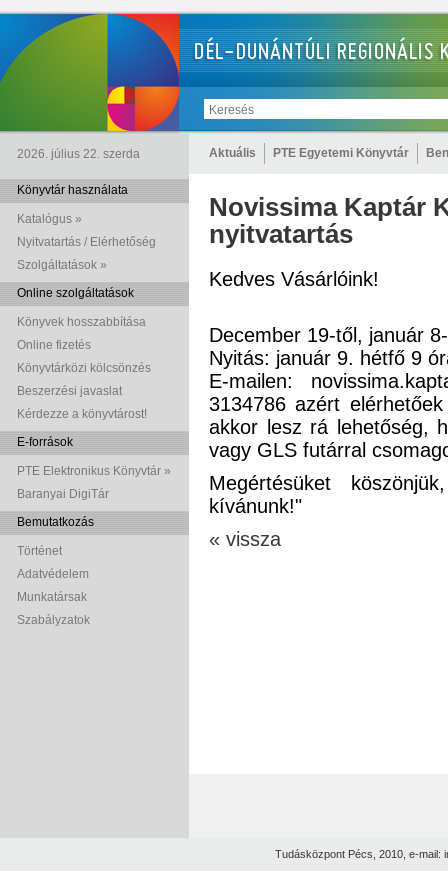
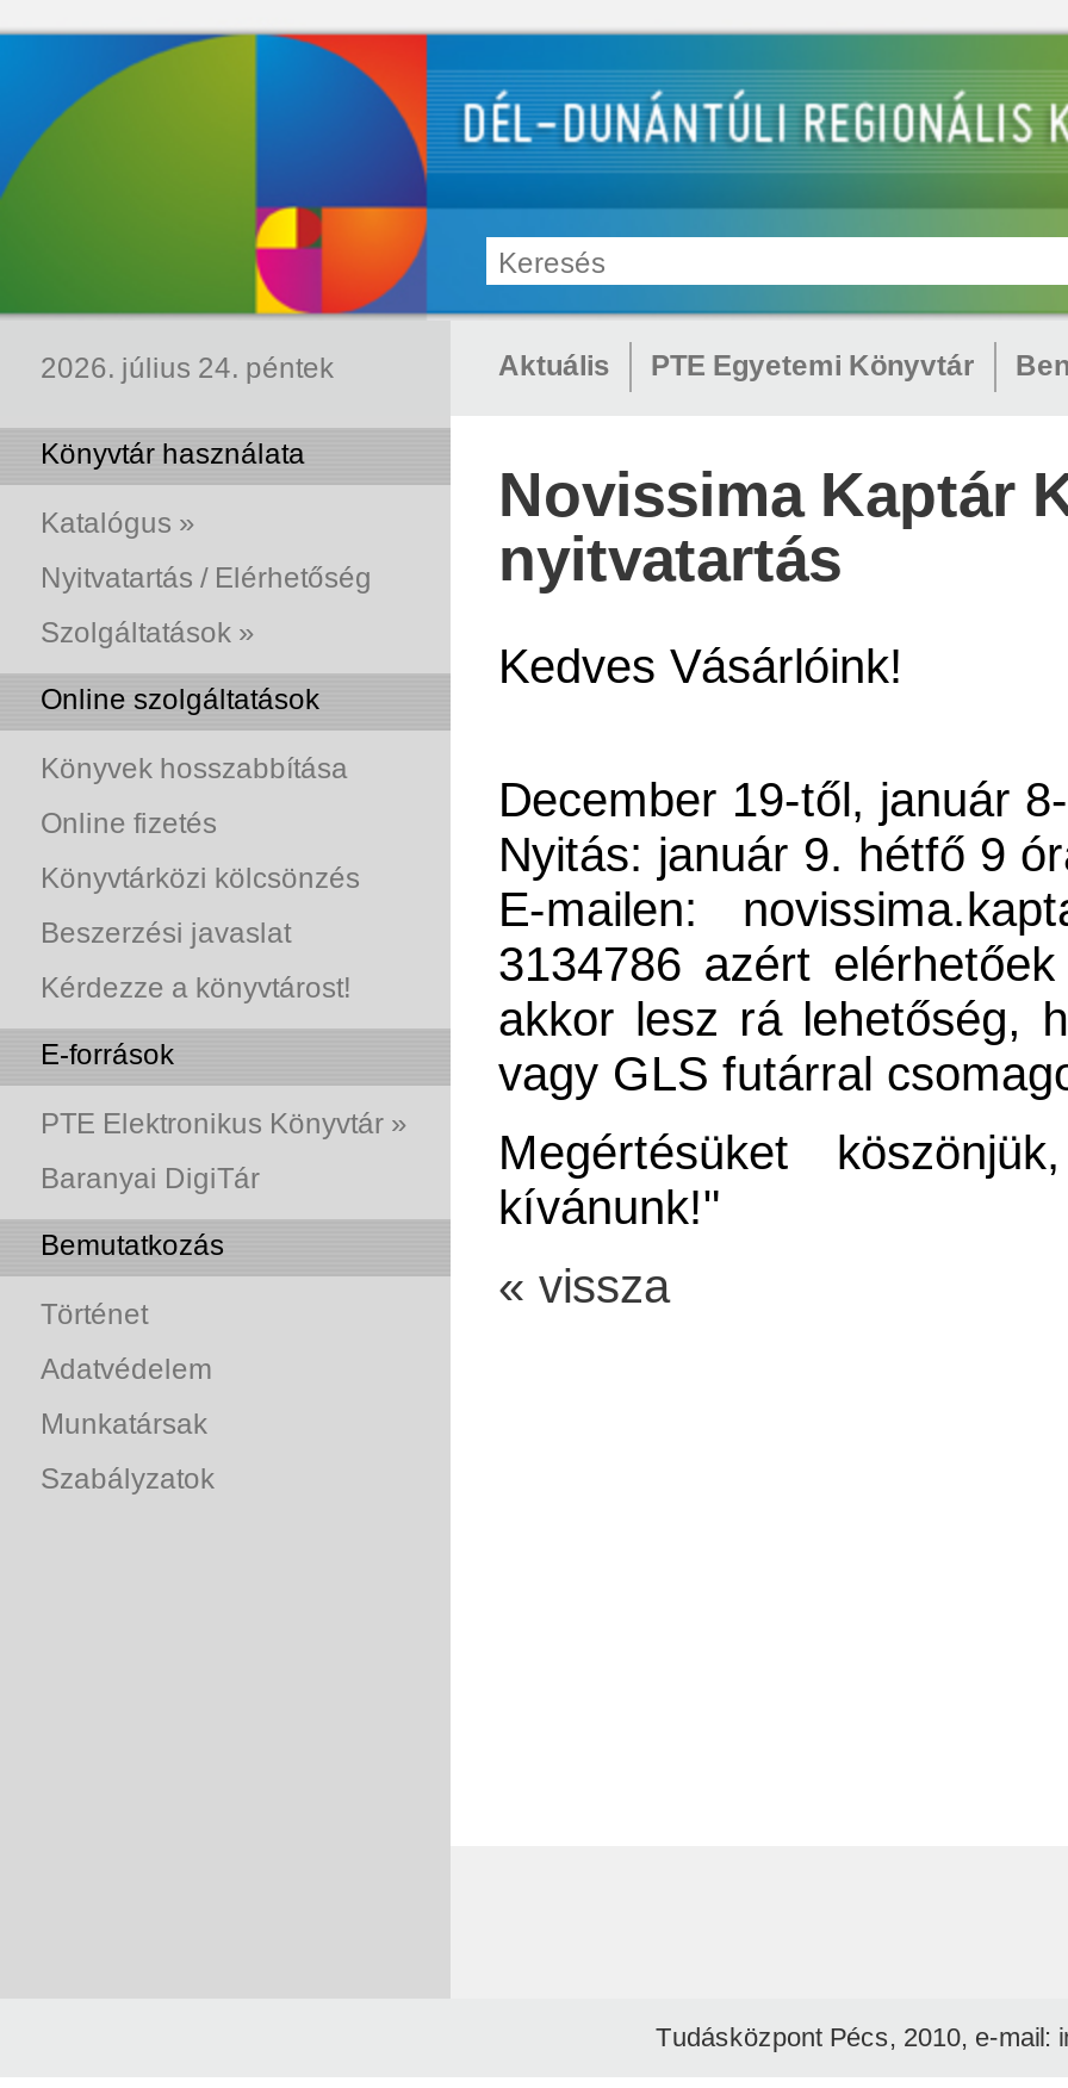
[17,147,140,161] 2026. július 22. szerda -> [41,352,334,385] 2026. július 24. péntek

